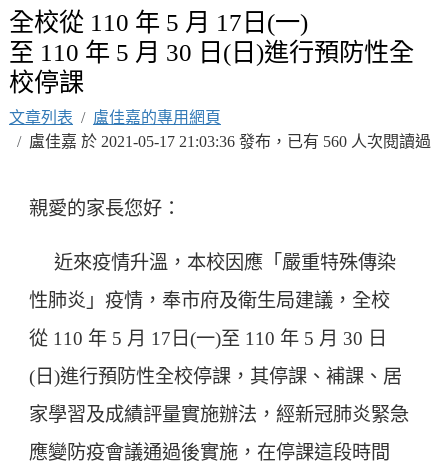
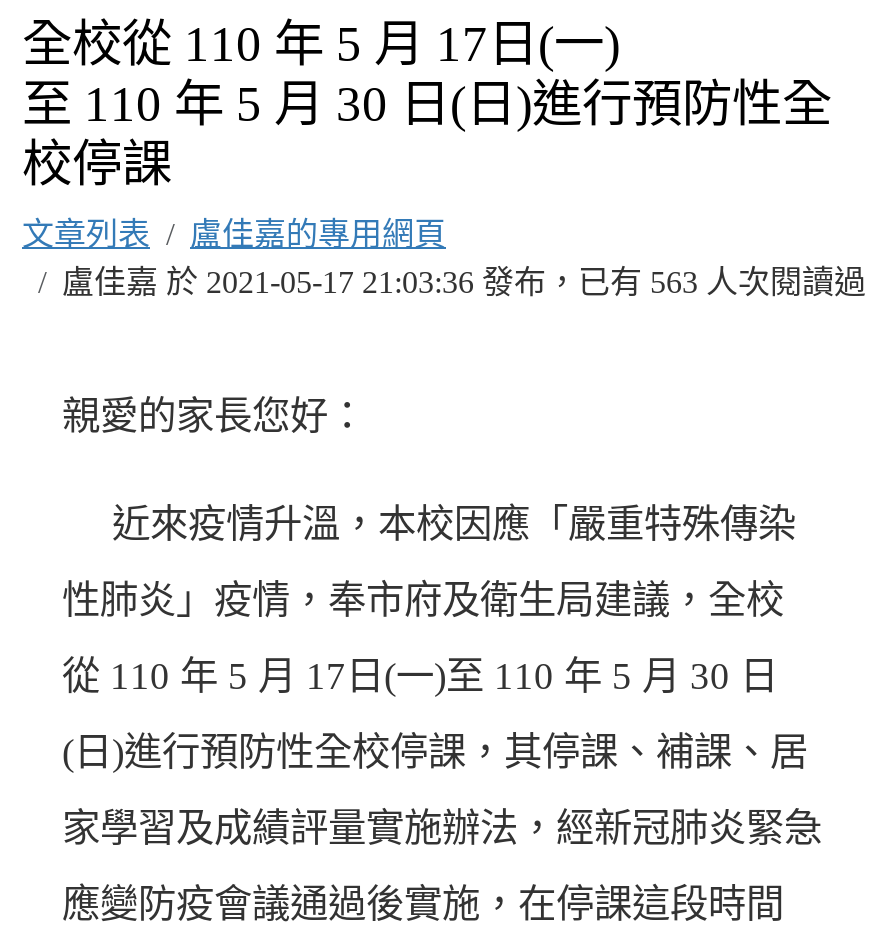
[29,133,431,150] 盧佳嘉 於 2021-05-17 21:03:36 發布，已有 560 人次閱讀過 -> [62,265,866,299] 盧佳嘉 於 2021-05-17 21:03:36 發布，已有 563 人次閱讀過

